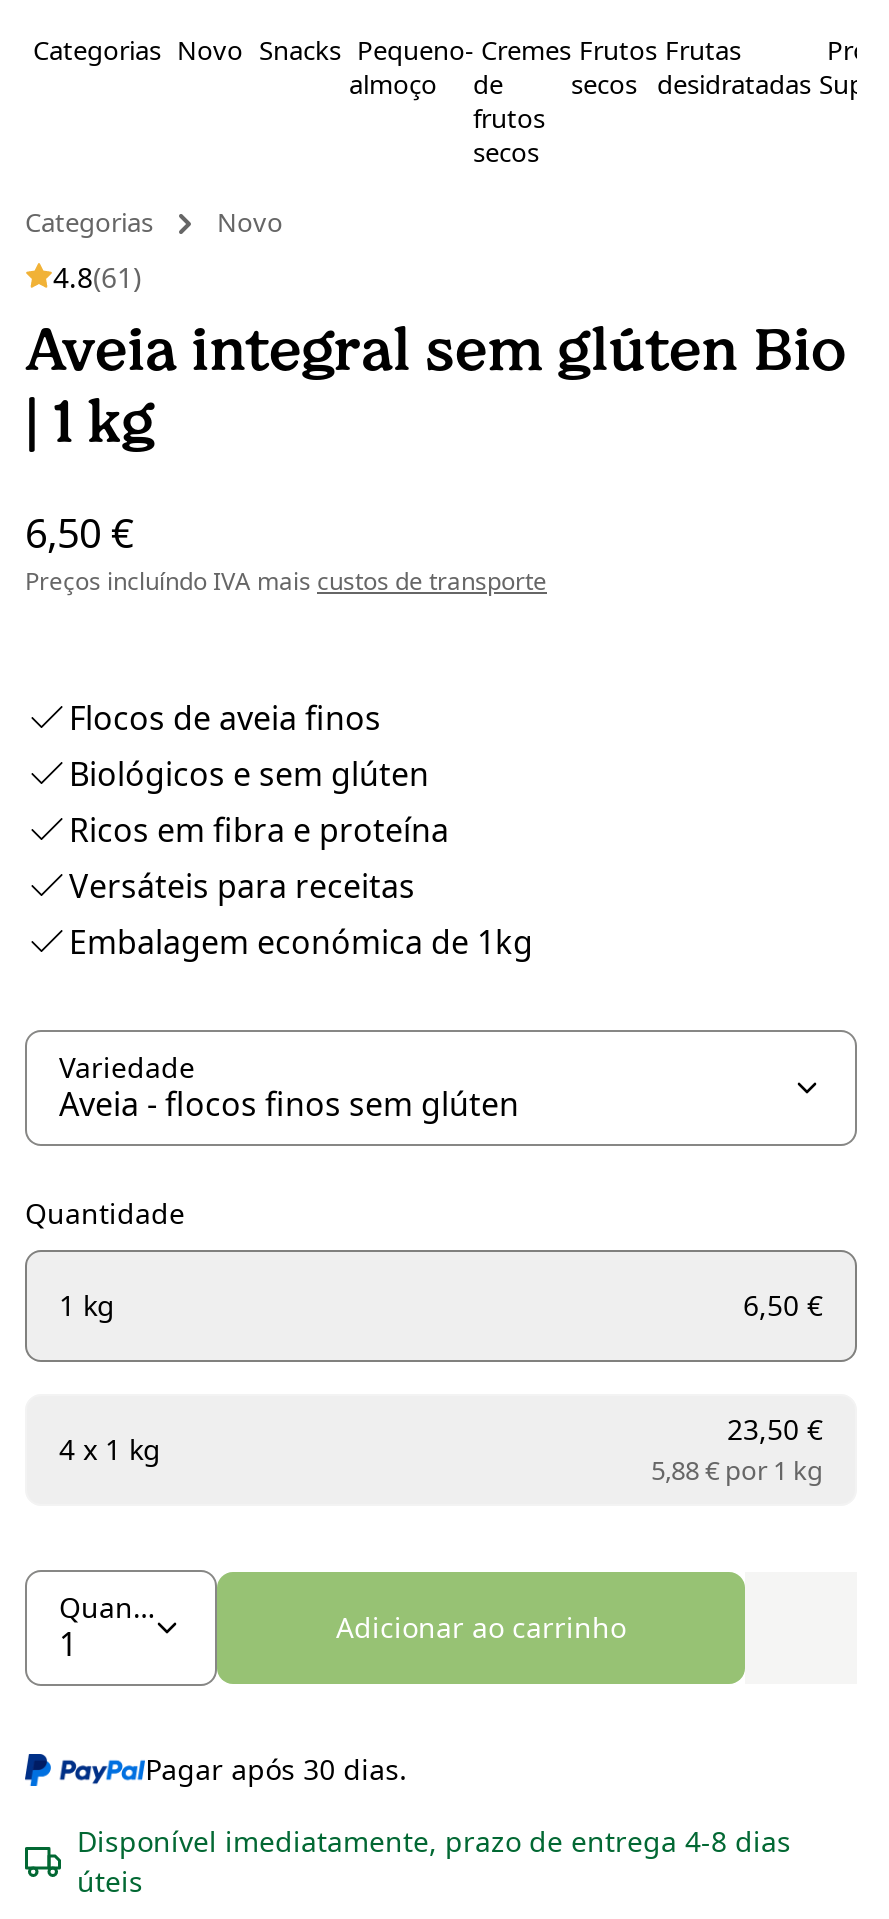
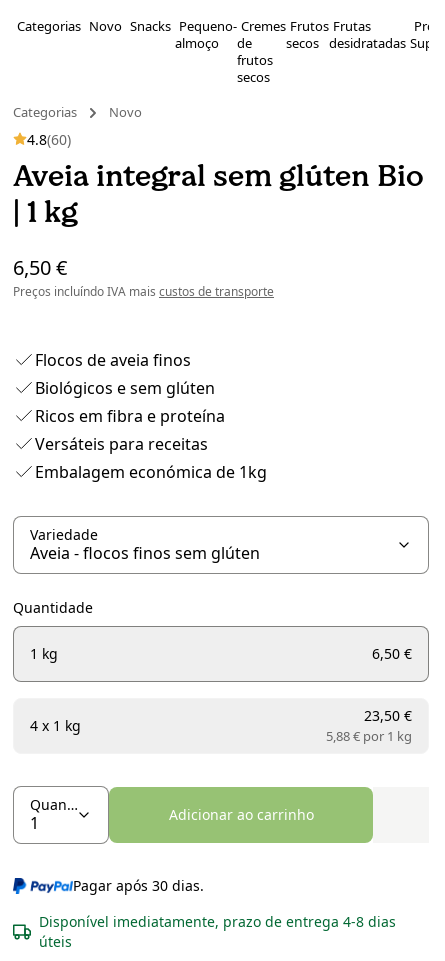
[53,258,141,296] 4.8(61) -> [27,130,71,149] 4.8(60)

